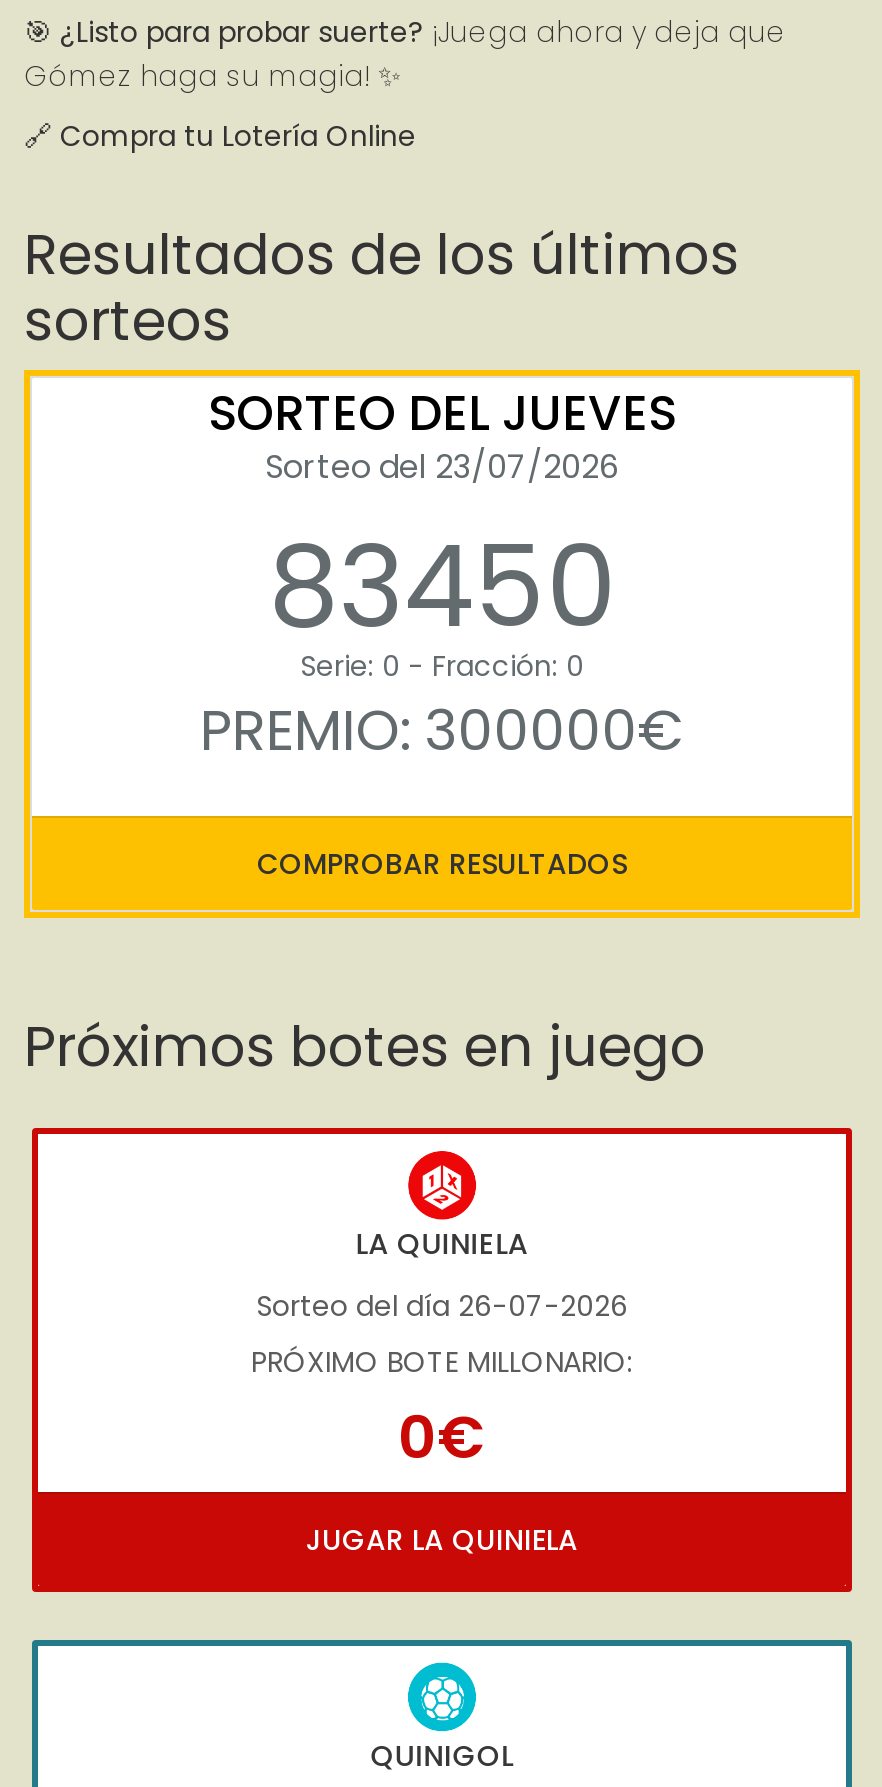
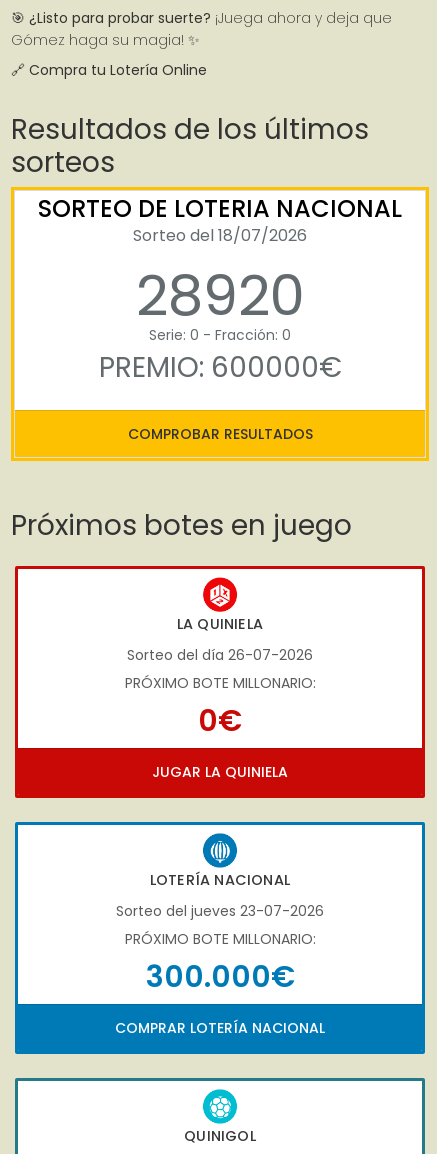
[208,380,676,666] SORTEO DEL JUEVES | Sorteo del 23/07/2026 | 83450 -> [38,192,402,335] SORTEO DE LOTERIA NACIONAL | Sorteo del 18/07/2026 | 28920
[200,692,684,770] PREMIO: 300000€ -> [98,348,341,387] PREMIO: 600000€
none -> [15,822,425,1055] [image] | LOTERÍA NACIONAL | Sorteo del jueves 23-07-2026 | PRÓXIMO BOTE MILLONARIO: | 300.000€ | COMPRAR LOTERÍA NACIONAL

